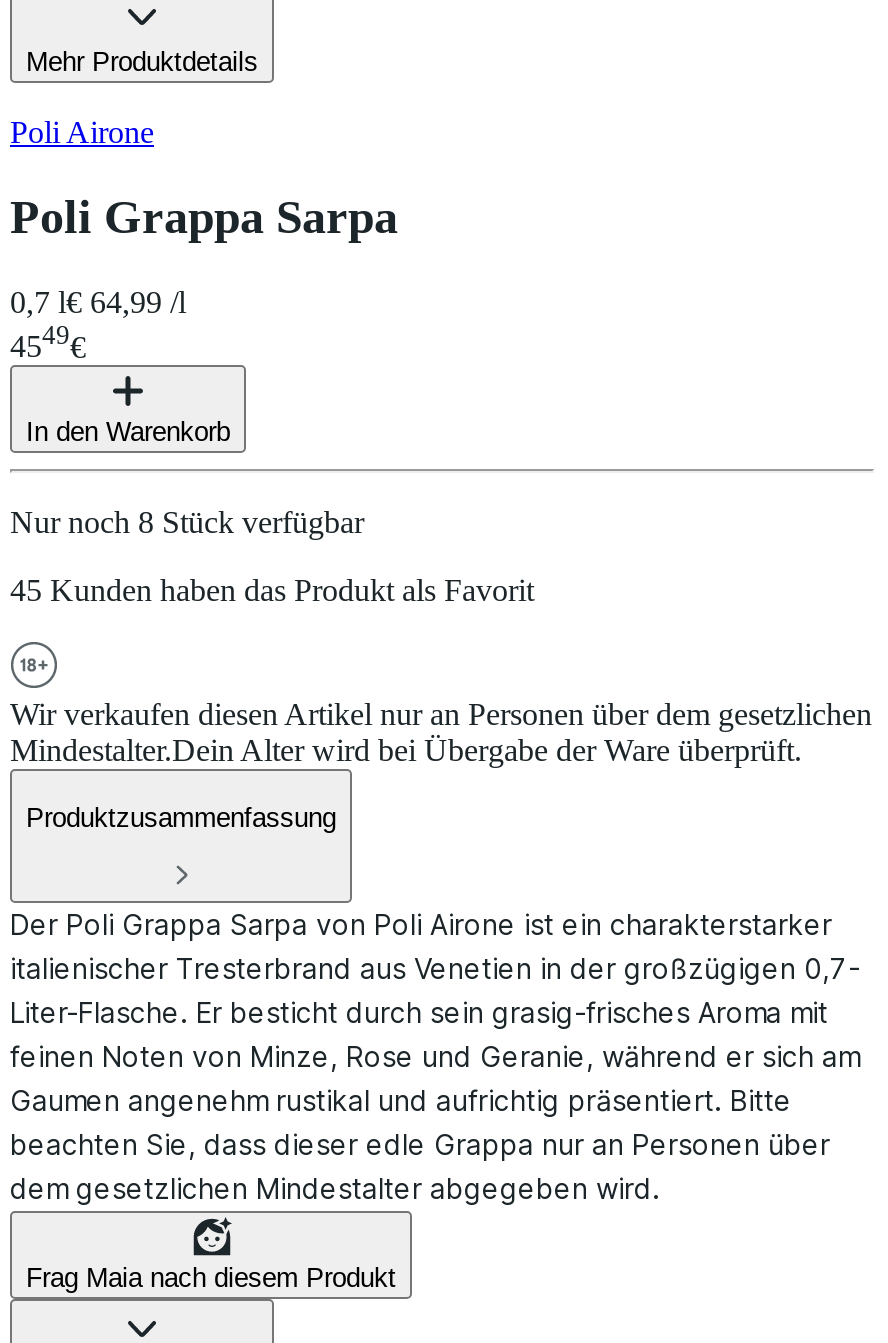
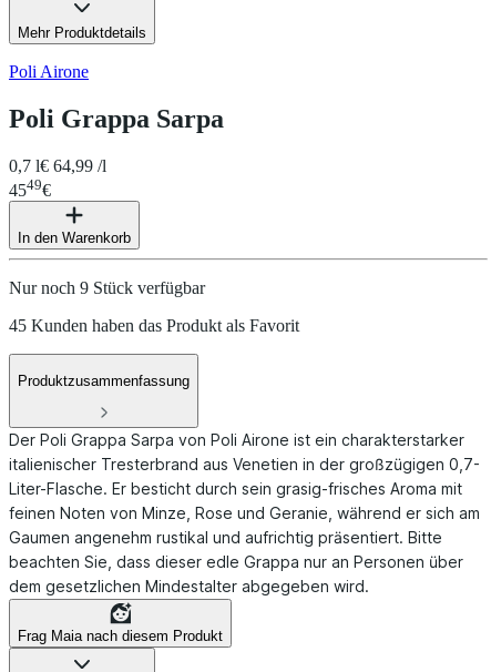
[10,506,364,540] Nur noch 8 Stück verfügbar -> [9,279,205,298] Nur noch 9 Stück verfügbar
[10,698,872,768] Wir verkaufen diesen Artikel nur an Personen über dem gesetzlichen | Mindestalter.Dein Alter wird bei Übergabe der Ware überprüft. -> none

